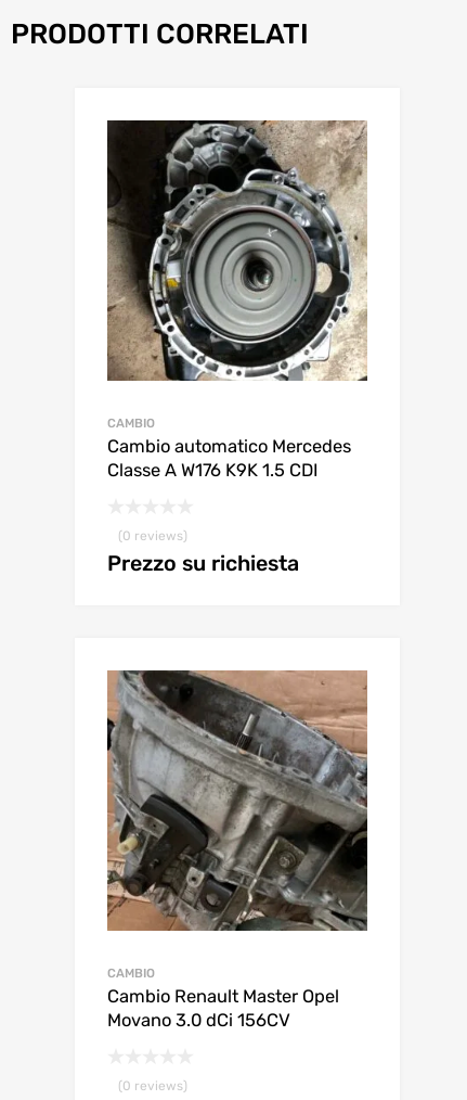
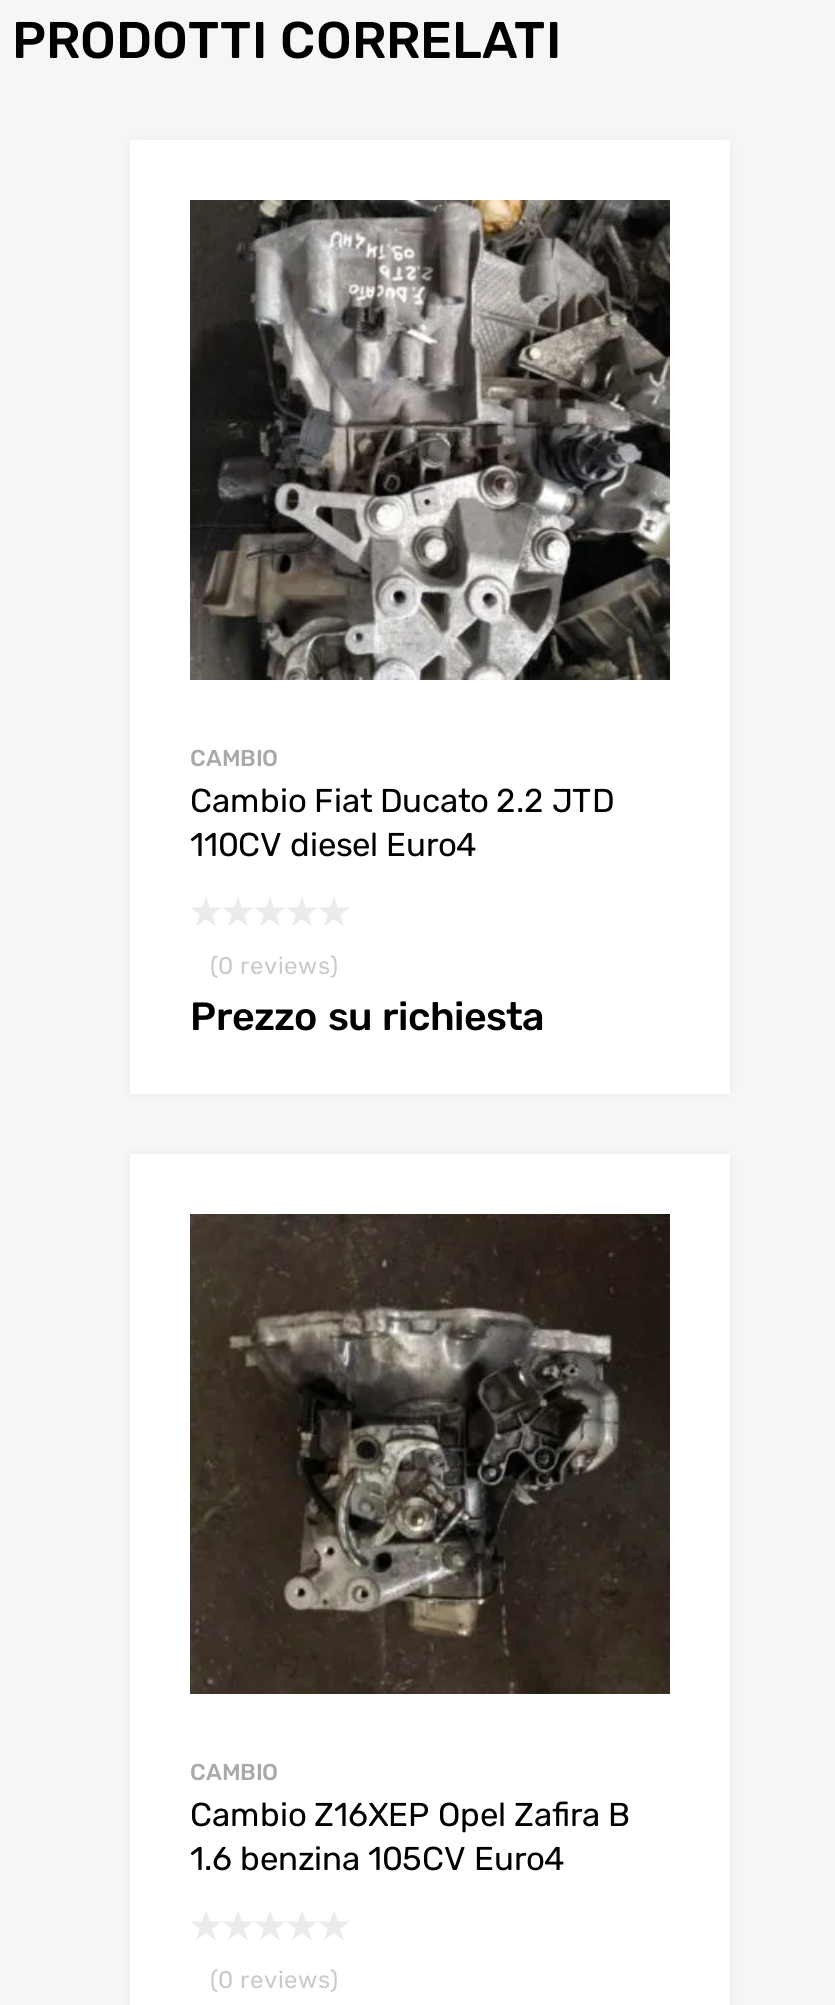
[106,119,367,382] [image] -> [188,198,672,682] [image]
[107,436,351,480] Cambio automatico Mercedes | Classe A W176 K9K 1.5 CDI -> [190,782,614,864] Cambio Fiat Ducato 2.2 JTD | 110CV diesel Euro4
[106,669,368,932] [image] -> [188,1212,672,1696] [image]
[107,987,339,1031] Cambio Renault Master Opel | Movano 3.0 dCi 156CV -> [190,1797,630,1879] Cambio Z16XEP Opel Zafira B | 1.6 benzina 105CV Euro4

